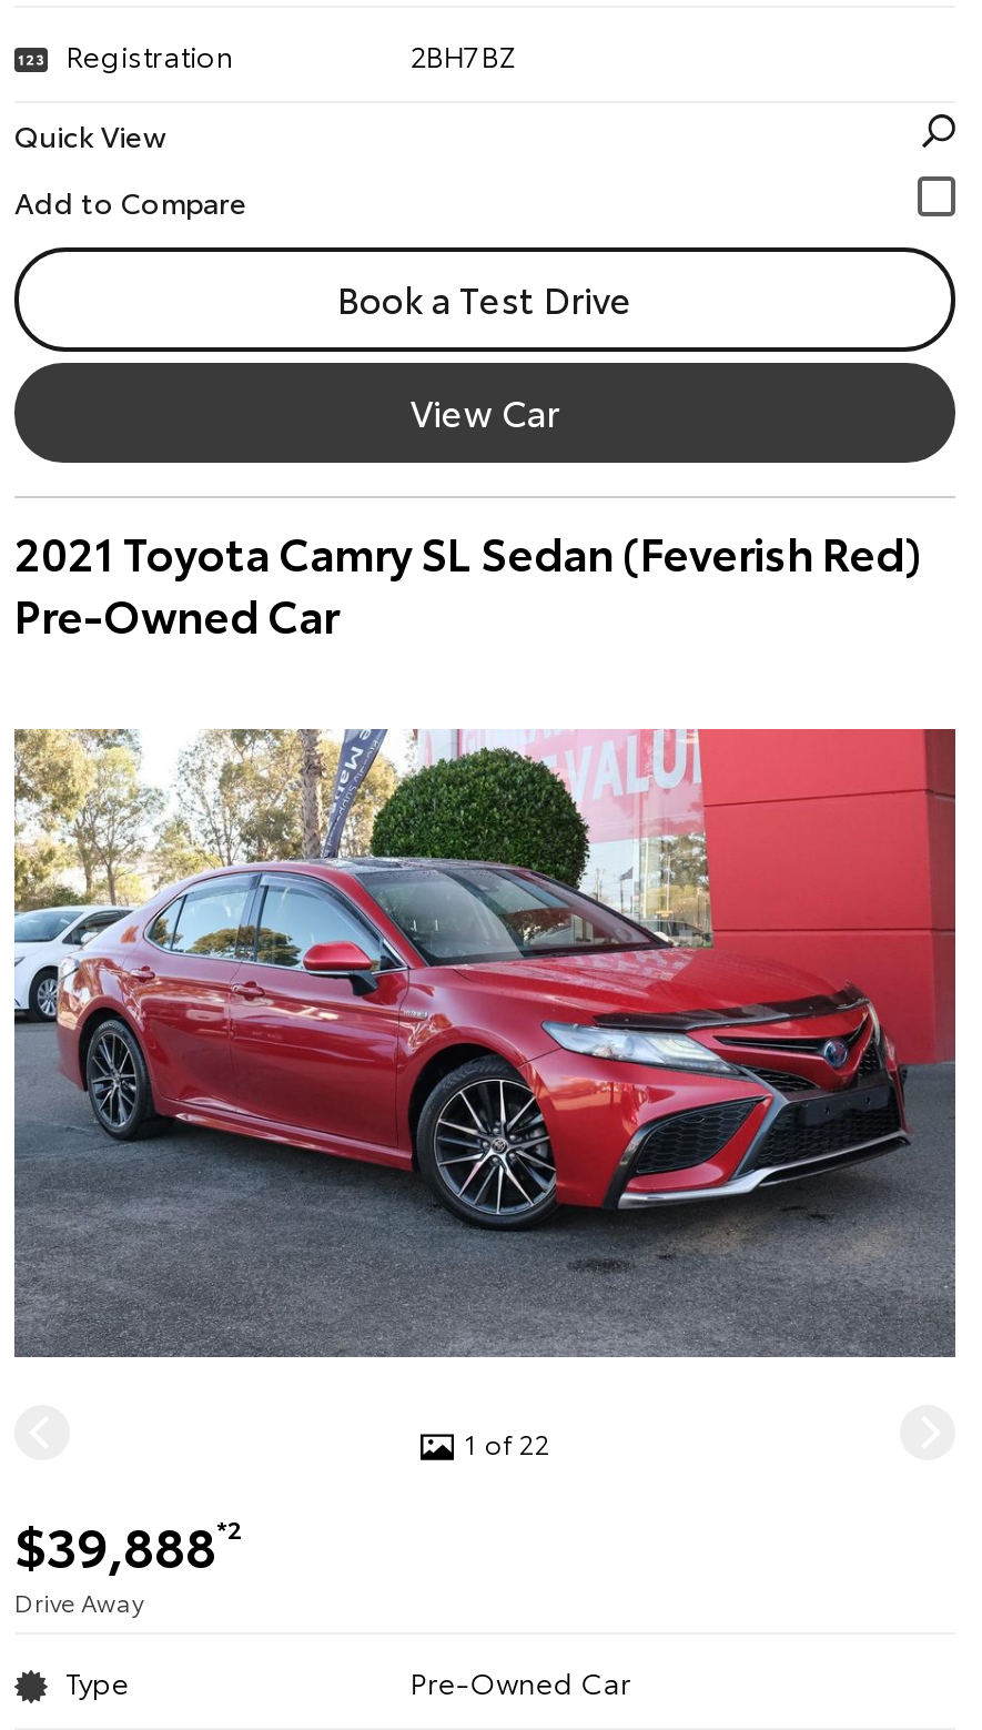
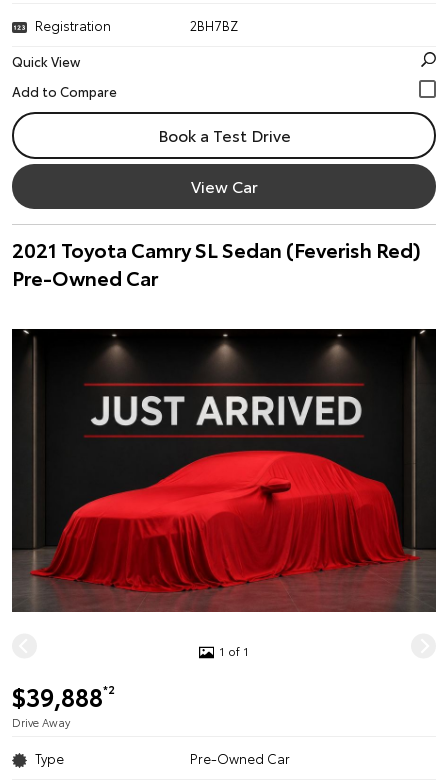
[12,727,958,1461] [image] | 1 of 22 -> [11,328,437,659] [image] | 1 of 1

